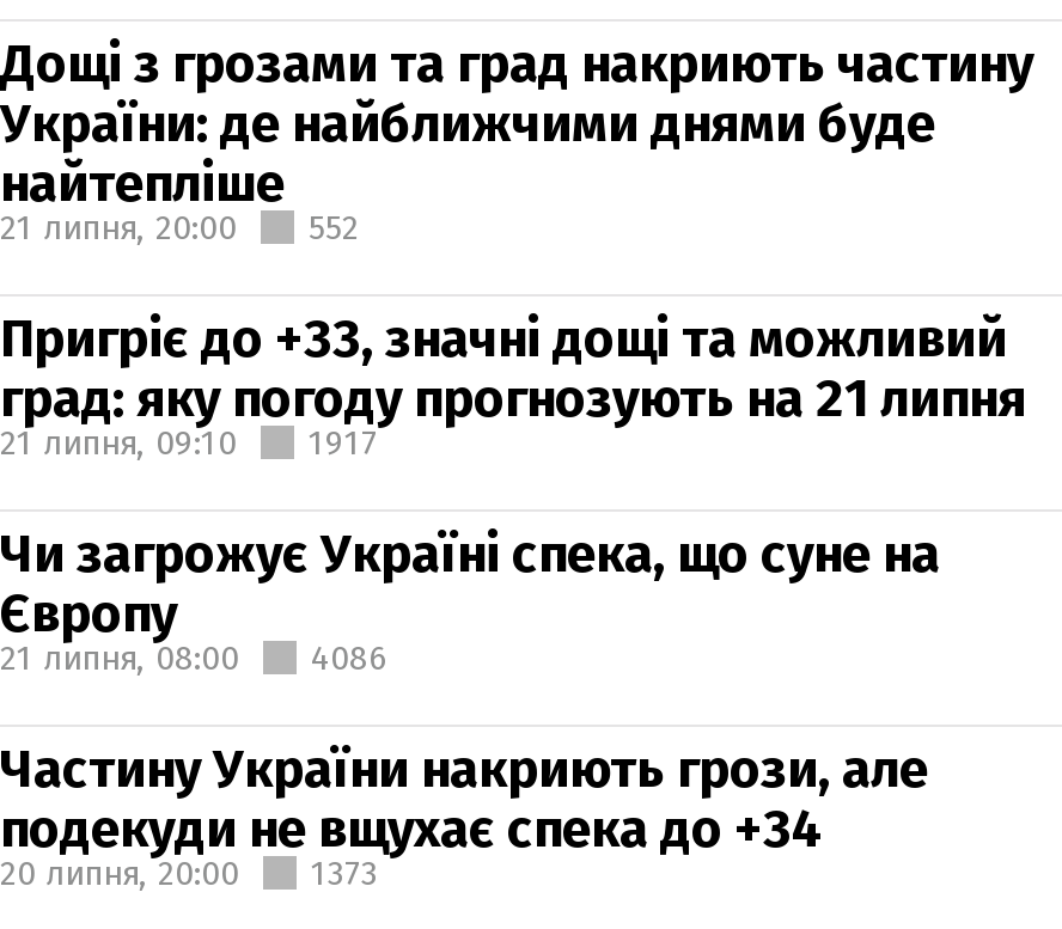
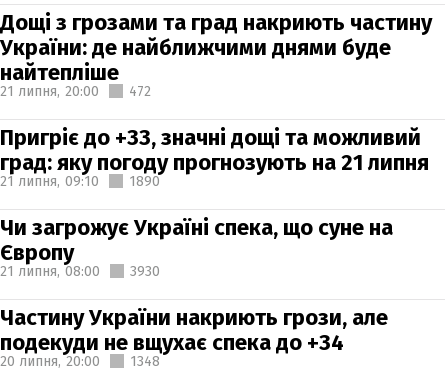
[0,207,359,247] 21 липня, 20:00 552 -> [0,82,151,99] 21 липня, 20:00 472
[309,422,378,463] 1917 -> [129,172,160,189] 1890
[0,637,387,678] 21 липня, 08:00 4086 -> [0,262,160,279] 21 липня, 08:00 3930
[0,852,378,893] 20 липня, 20:00 1373 -> [0,352,160,369] 20 липня, 20:00 1348

